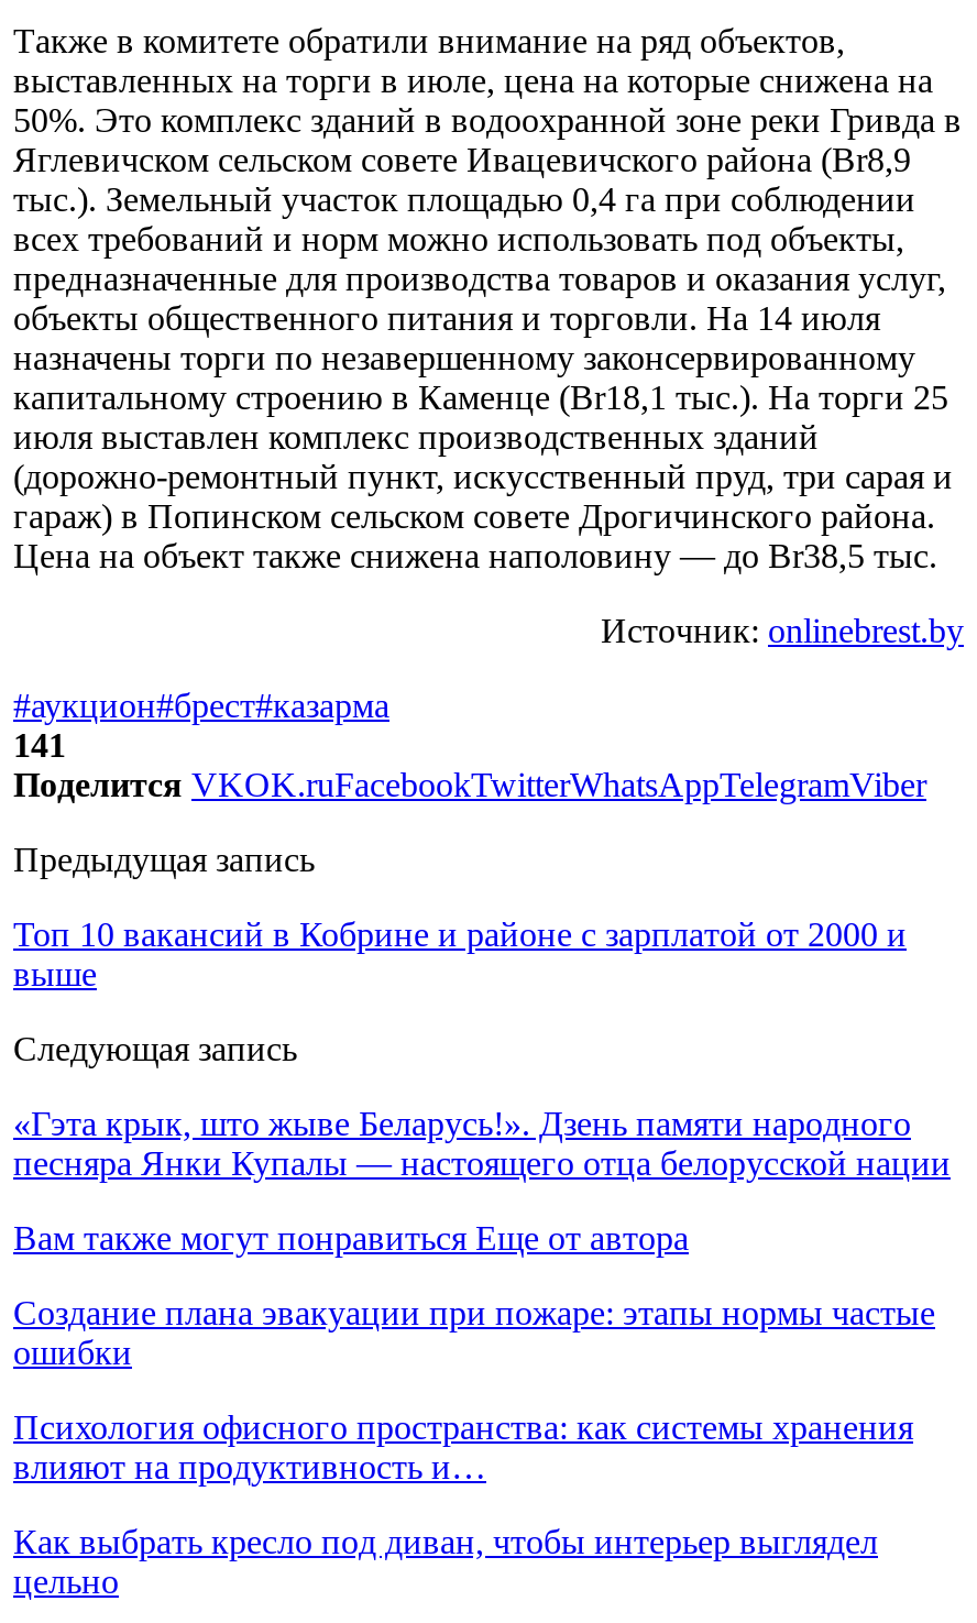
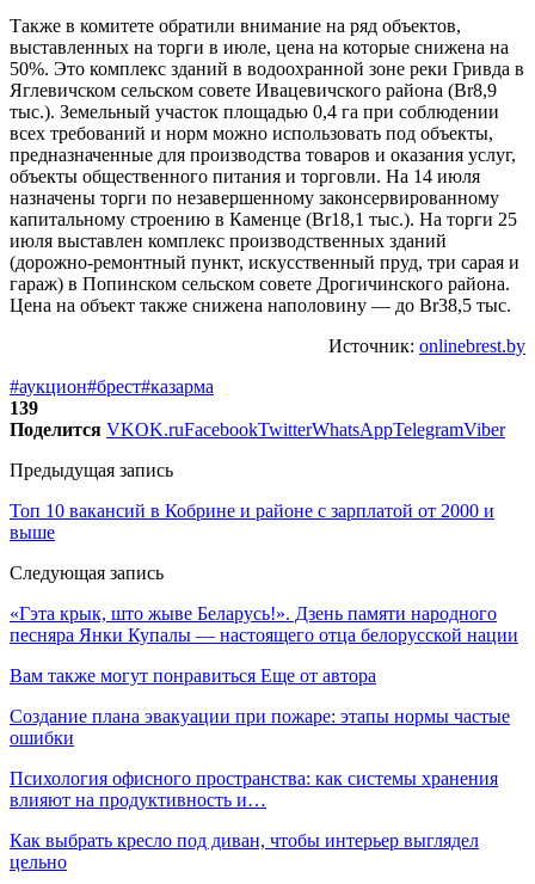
[13,726,66,763] 141 -> [10,398,38,418] 139

